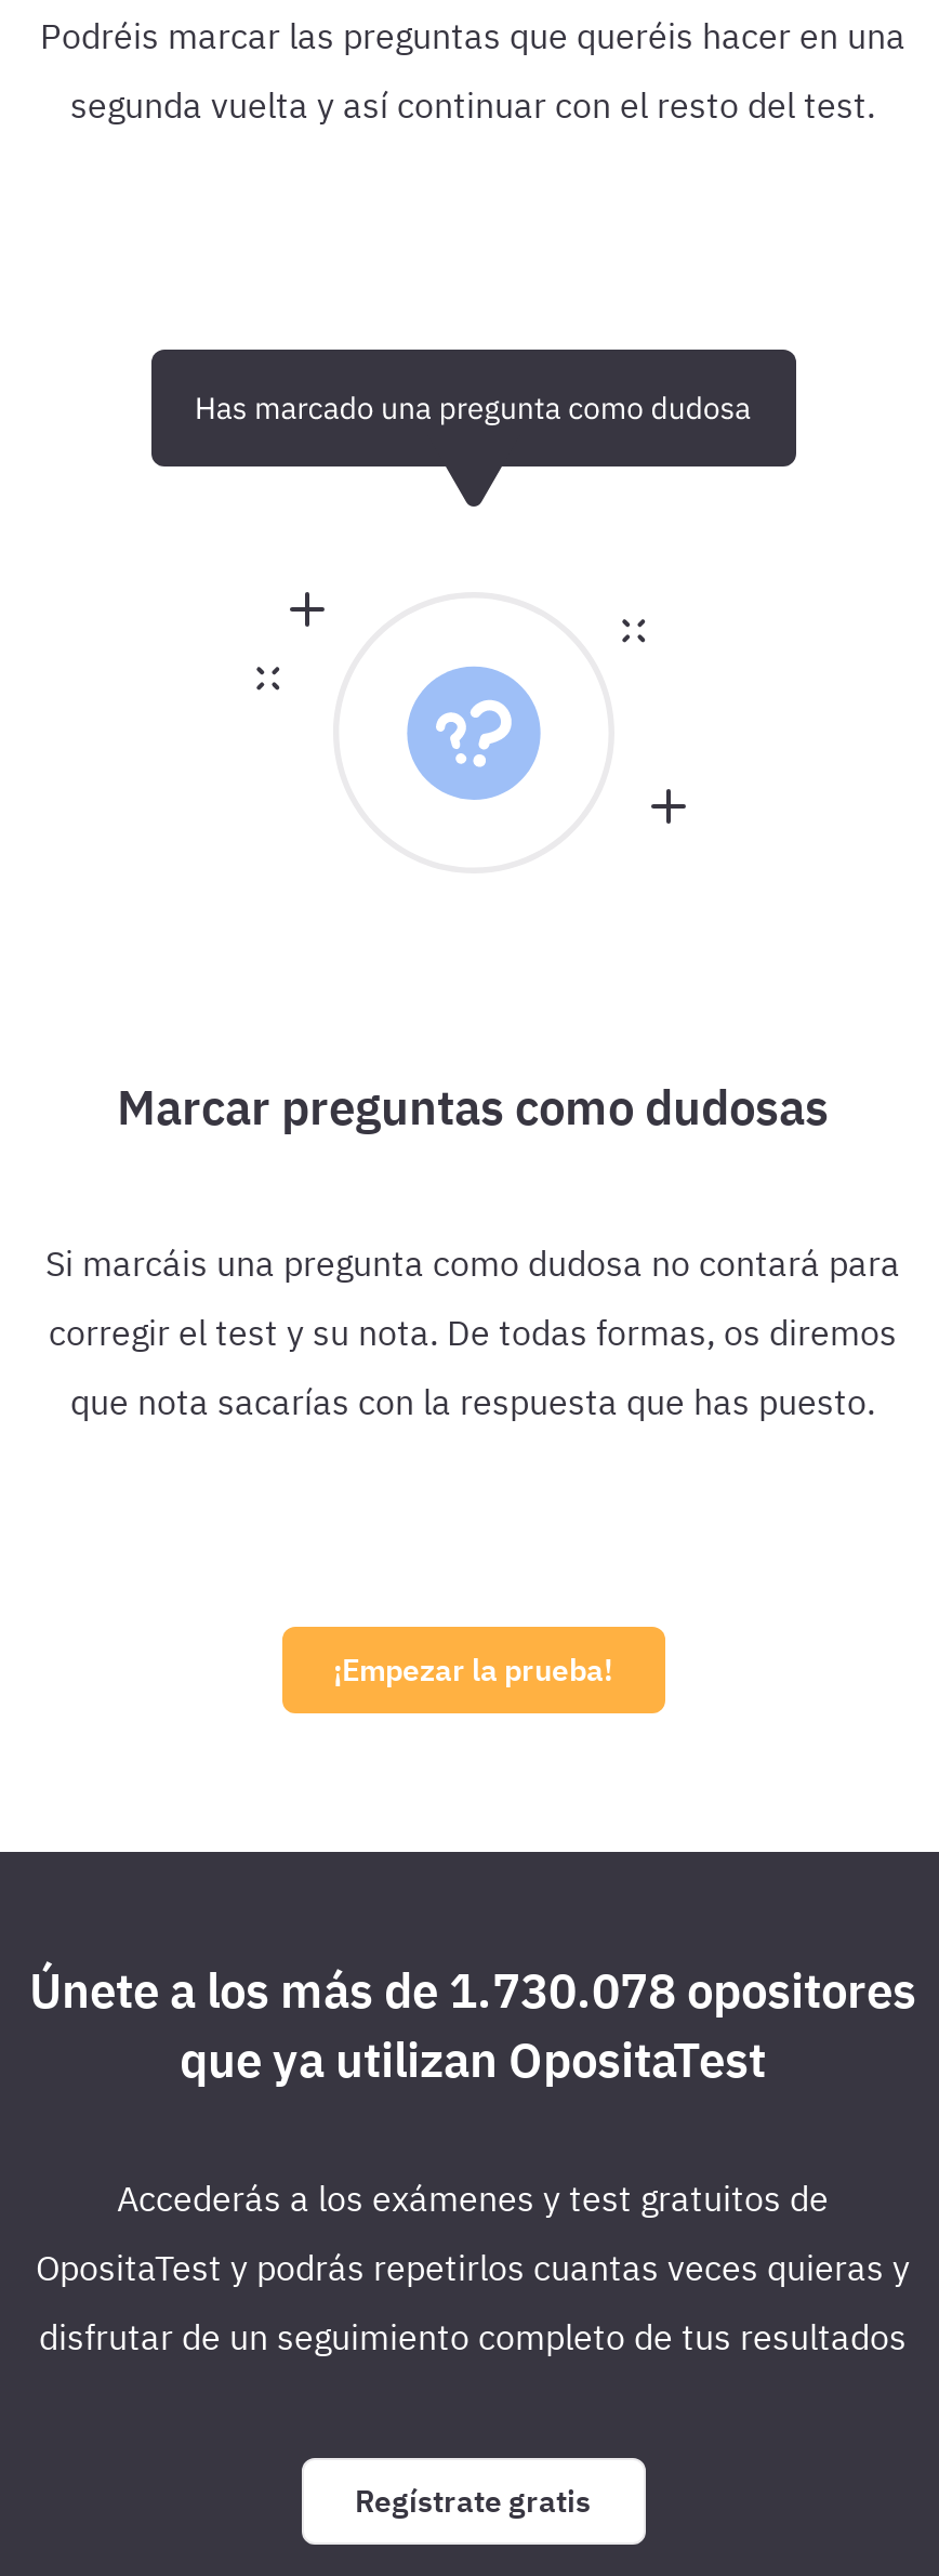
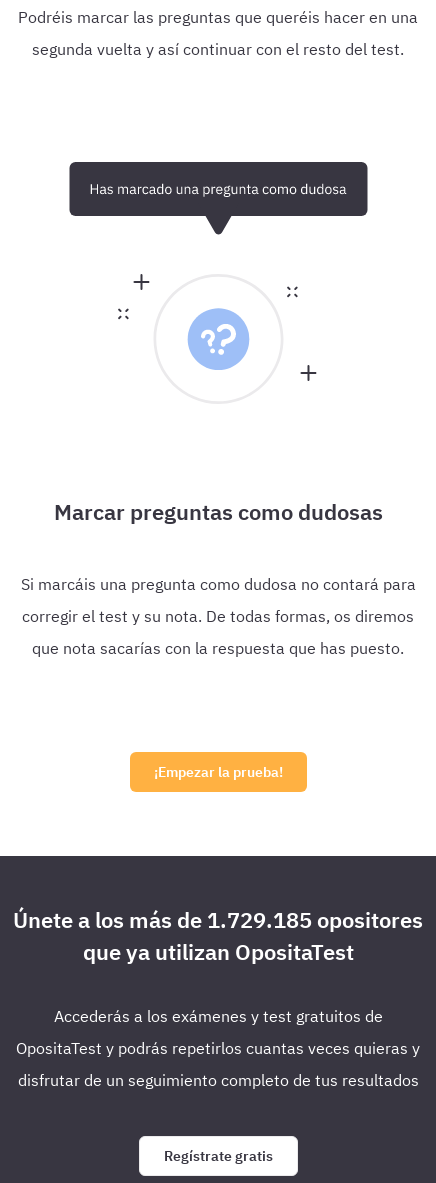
[29,1958,916,2021] Únete a los más de 1.730.078 opositores -> [13,905,423,934] Únete a los más de 1.729.185 opositores

